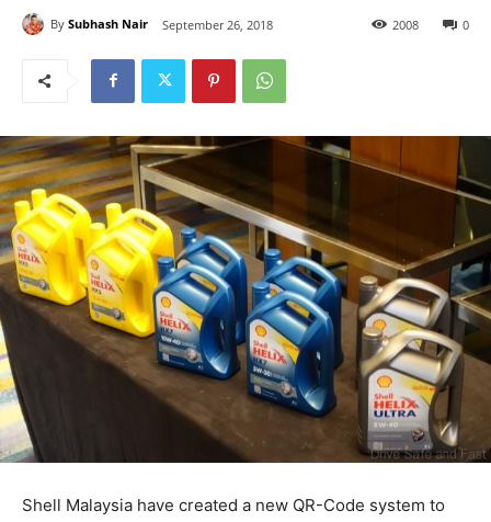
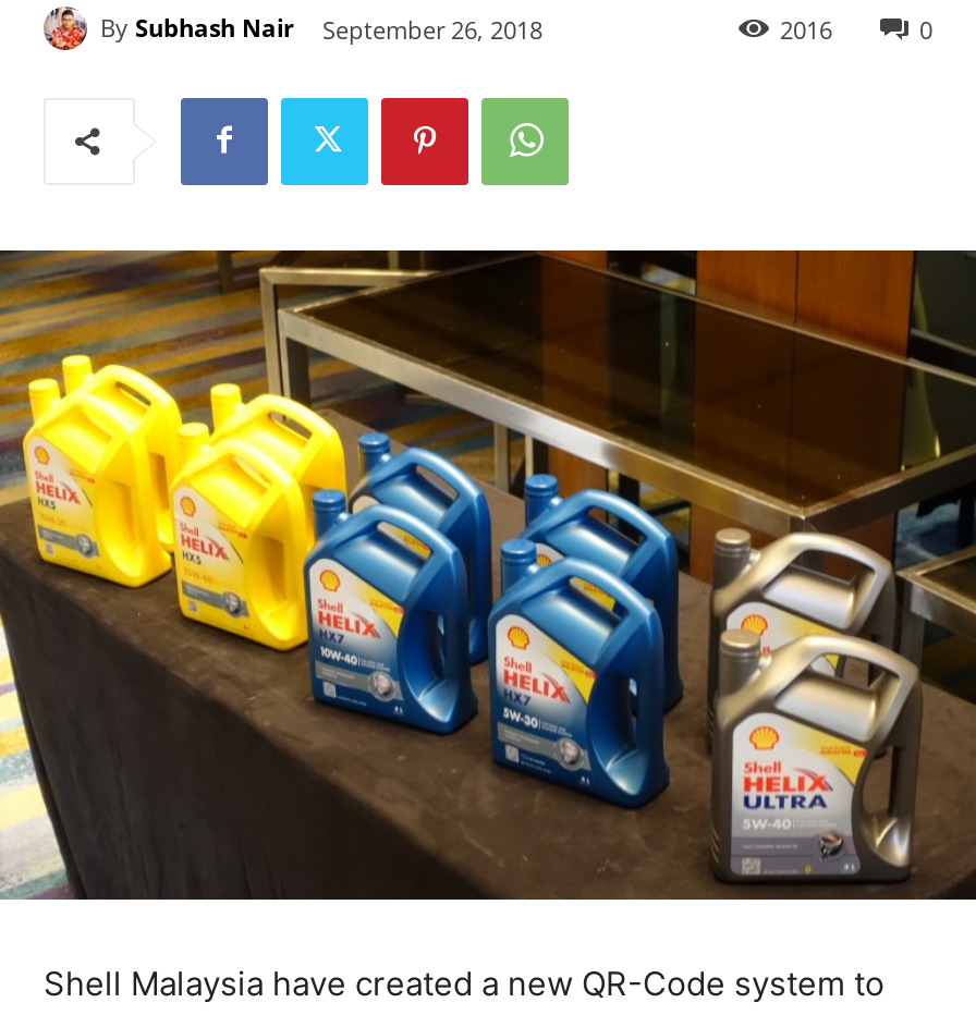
[392,16,419,33] 2008 -> [780,13,832,45] 2016

